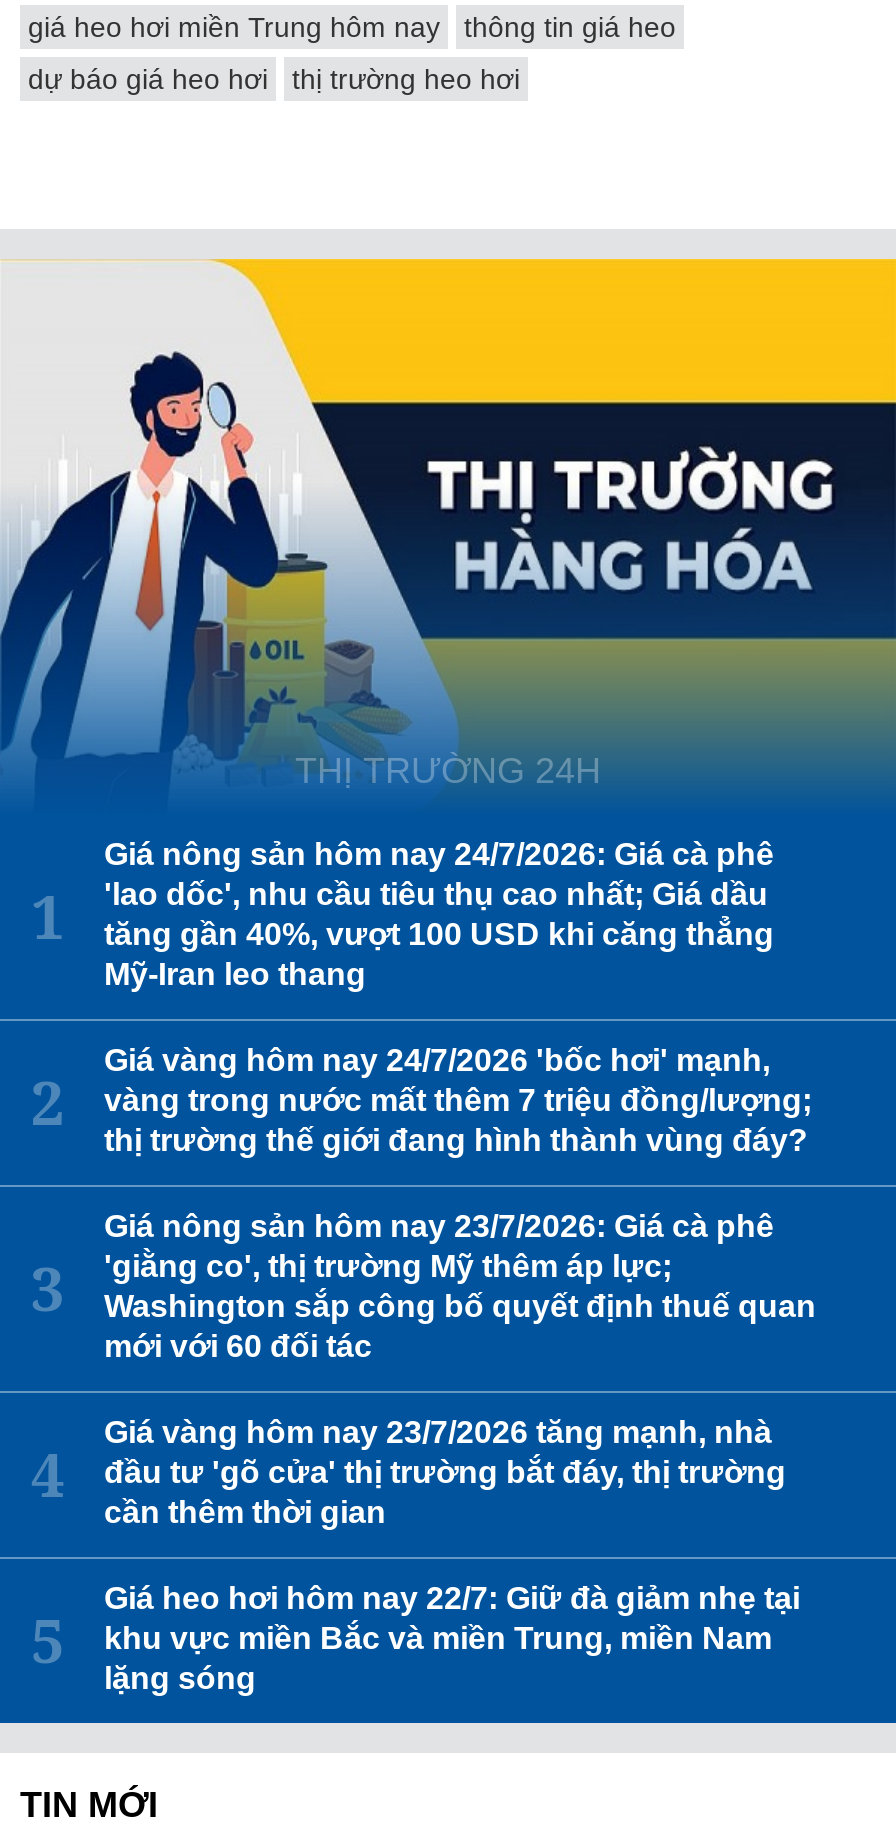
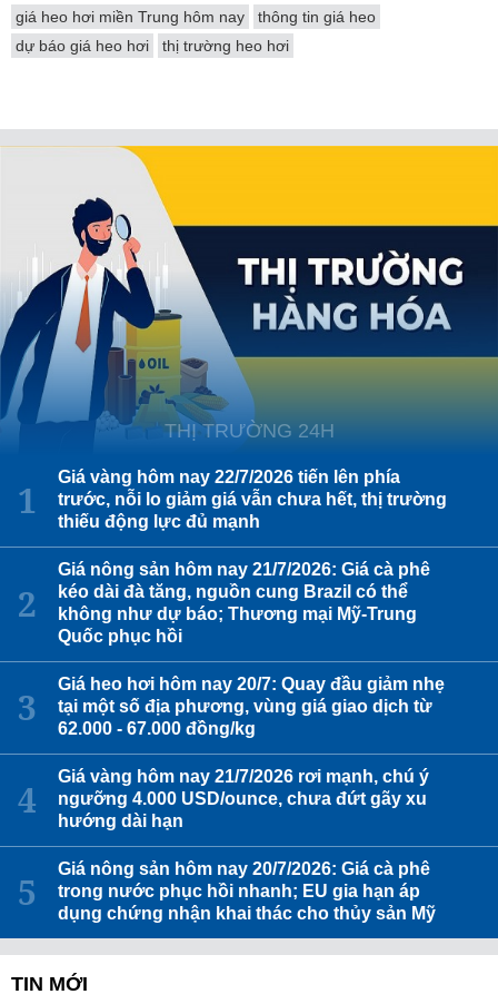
[104,837,774,991] Giá nông sản hôm nay 24/7/2026: Giá cà phê | 'lao dốc', nhu cầu tiêu thụ cao nhất; Giá dầu | tăng gần 40%, vượt 100 USD khi căng thẳng | Mỹ-Iran leo thang -> [58,467,447,531] Giá vàng hôm nay 22/7/2026 tiến lên phía | trước, nỗi lo giảm giá vẫn chưa hết, thị trường | thiếu động lực đủ mạnh
[104,1043,812,1157] Giá vàng hôm nay 24/7/2026 'bốc hơi' mạnh, | vàng trong nước mất thêm 7 triệu đồng/lượng; | thị trường thế giới đang hình thành vùng đáy? -> [58,560,430,645] Giá nông sản hôm nay 21/7/2026: Giá cà phê | kéo dài đà tăng, nguồn cung Brazil có thể | không như dự báo; Thương mại Mỹ-Trung | Quốc phục hồi
[104,1209,816,1363] Giá nông sản hôm nay 23/7/2026: Giá cà phê | 'giằng co', thị trường Mỹ thêm áp lực; | Washington sắp công bố quyết định thuế quan | mới với 60 đối tác -> [58,674,445,738] Giá heo hơi hôm nay 20/7: Quay đầu giảm nhẹ | tại một số địa phương, vùng giá giao dịch từ | 62.000 - 67.000 đồng/kg
[104,1415,786,1529] Giá vàng hôm nay 23/7/2026 tăng mạnh, nhà | đầu tư 'gõ cửa' thị trường bắt đáy, thị trường | cần thêm thời gian -> [58,767,429,830] Giá vàng hôm nay 21/7/2026 rơi mạnh, chú ý | ngưỡng 4.000 USD/ounce, chưa đứt gãy xu | hướng dài hạn
[104,1581,800,1695] Giá heo hơi hôm nay 22/7: Giữ đà giảm nhẹ tại | khu vực miền Bắc và miền Trung, miền Nam | lặng sóng -> [58,859,436,923] Giá nông sản hôm nay 20/7/2026: Giá cà phê | trong nước phục hồi nhanh; EU gia hạn áp | dụng chứng nhận khai thác cho thủy sản Mỹ

